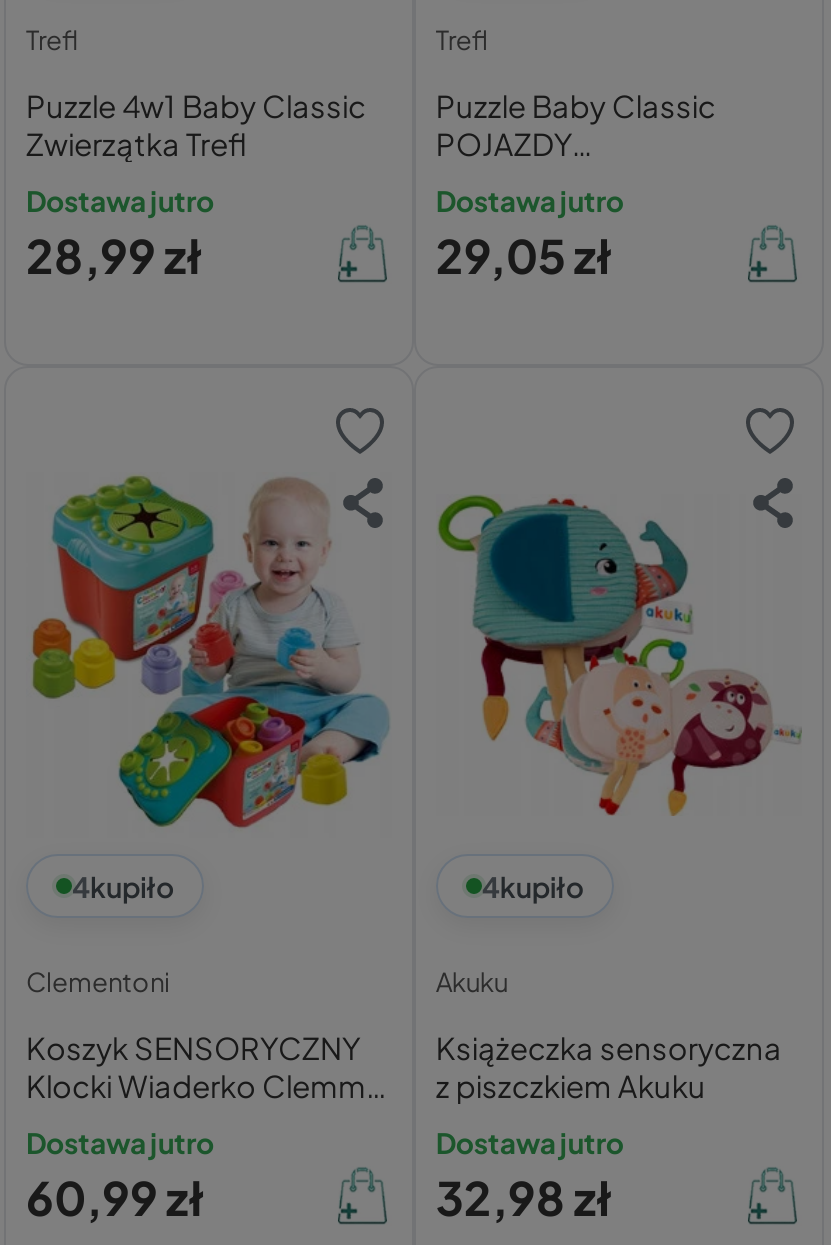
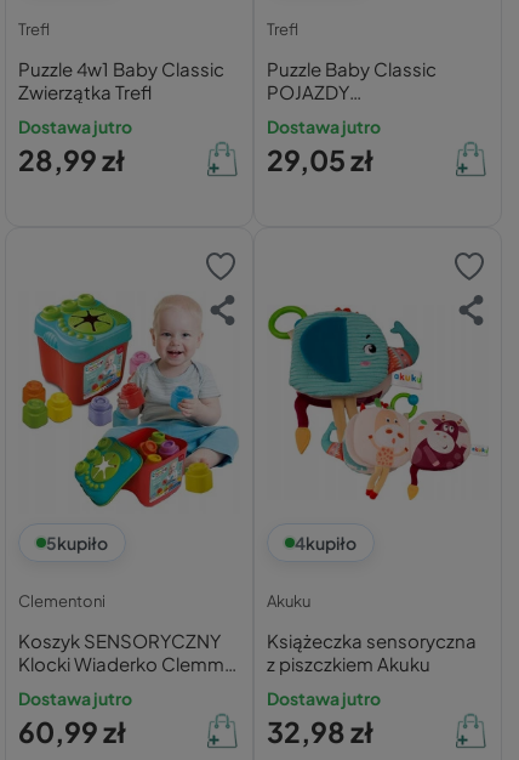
[72,868,174,904] 4kupiło -> [46,532,108,554] 5kupiło

